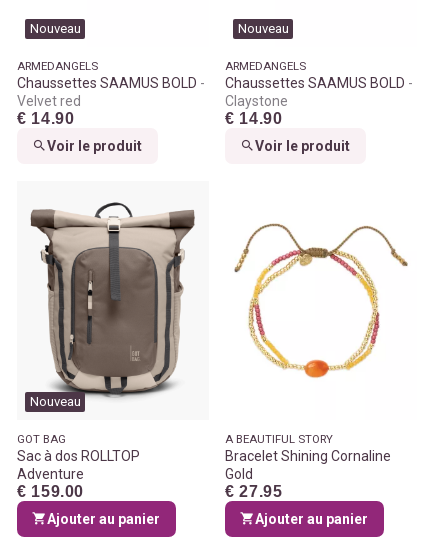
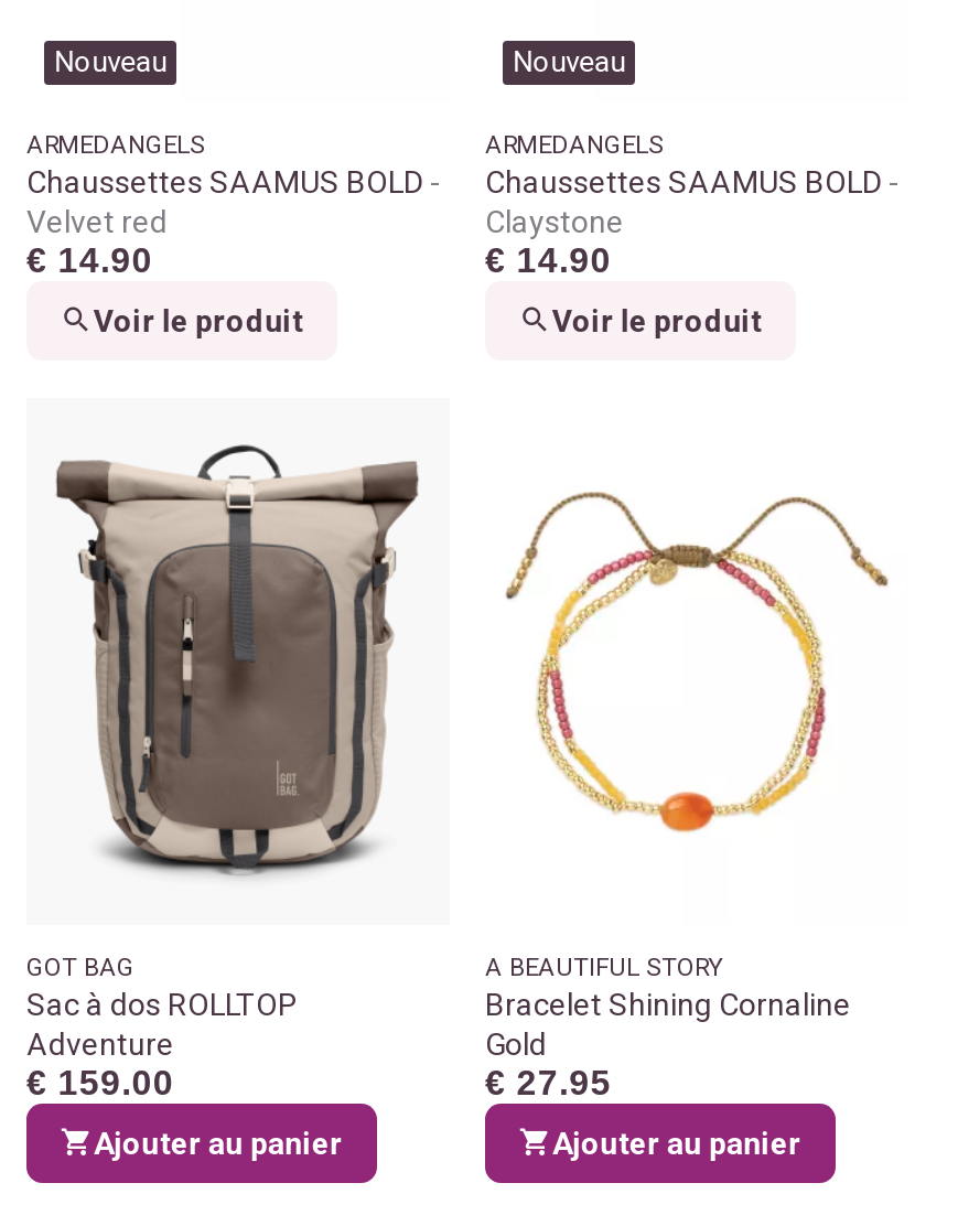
[30,394,81,409] Nouveau -> none

